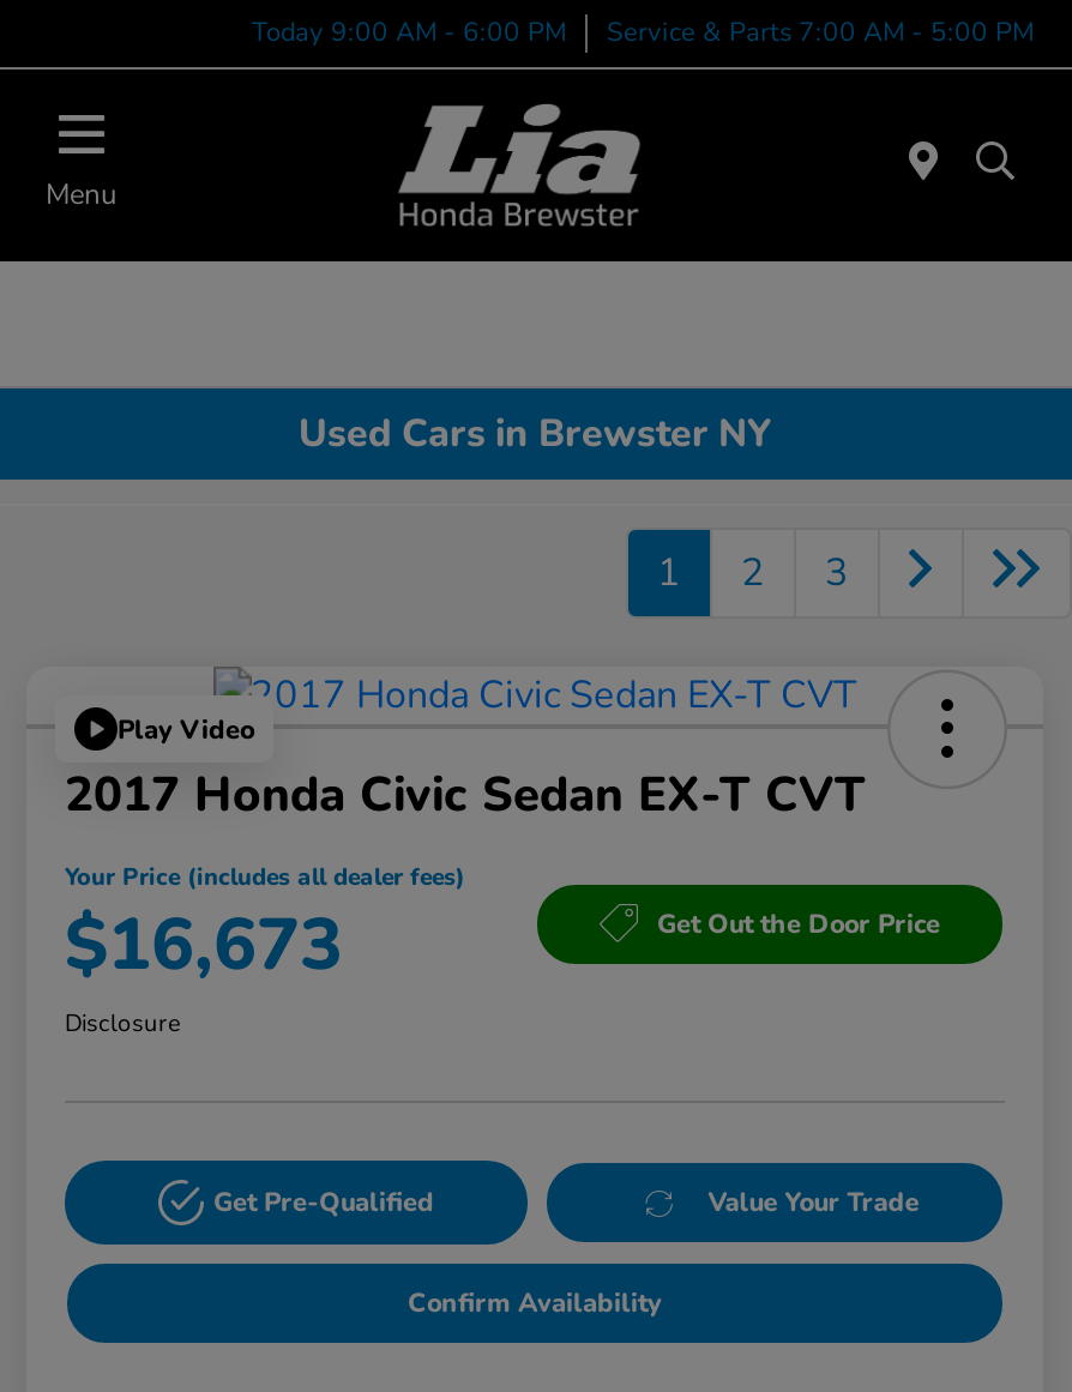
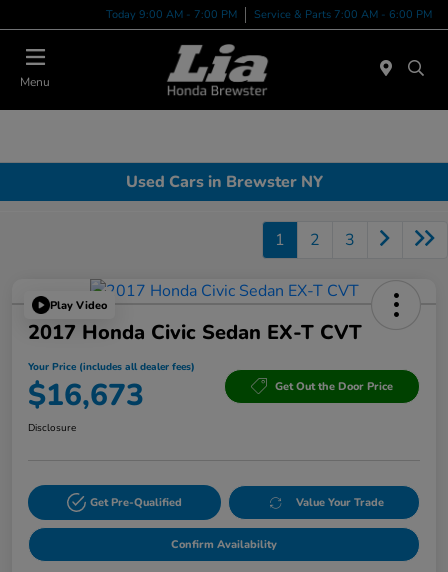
[252,13,566,49] Today 9:00 AM - 6:00 PM -> [106,6,237,21] Today 9:00 AM - 7:00 PM
[607,13,1034,49] Service & Parts 7:00 AM - 5:00 PM -> [254,6,432,21] Service & Parts 7:00 AM - 6:00 PM

